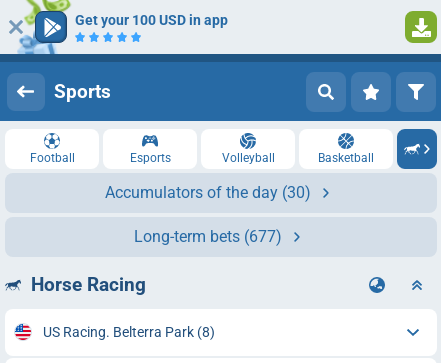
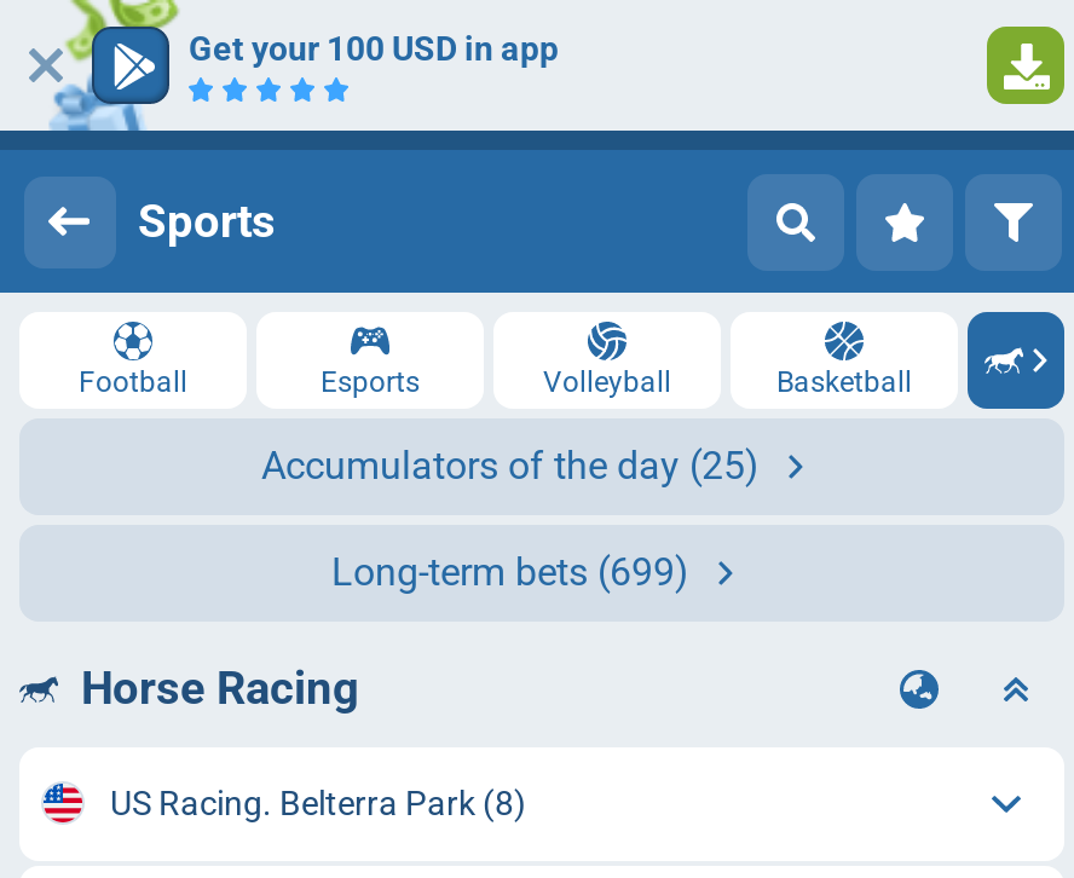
[105,183,311,202] Accumulators of the day (30) -> [261,443,760,489] Accumulators of the day (25)
[134,227,282,246] Long-term bets (677) -> [331,549,689,595] Long-term bets (699)

